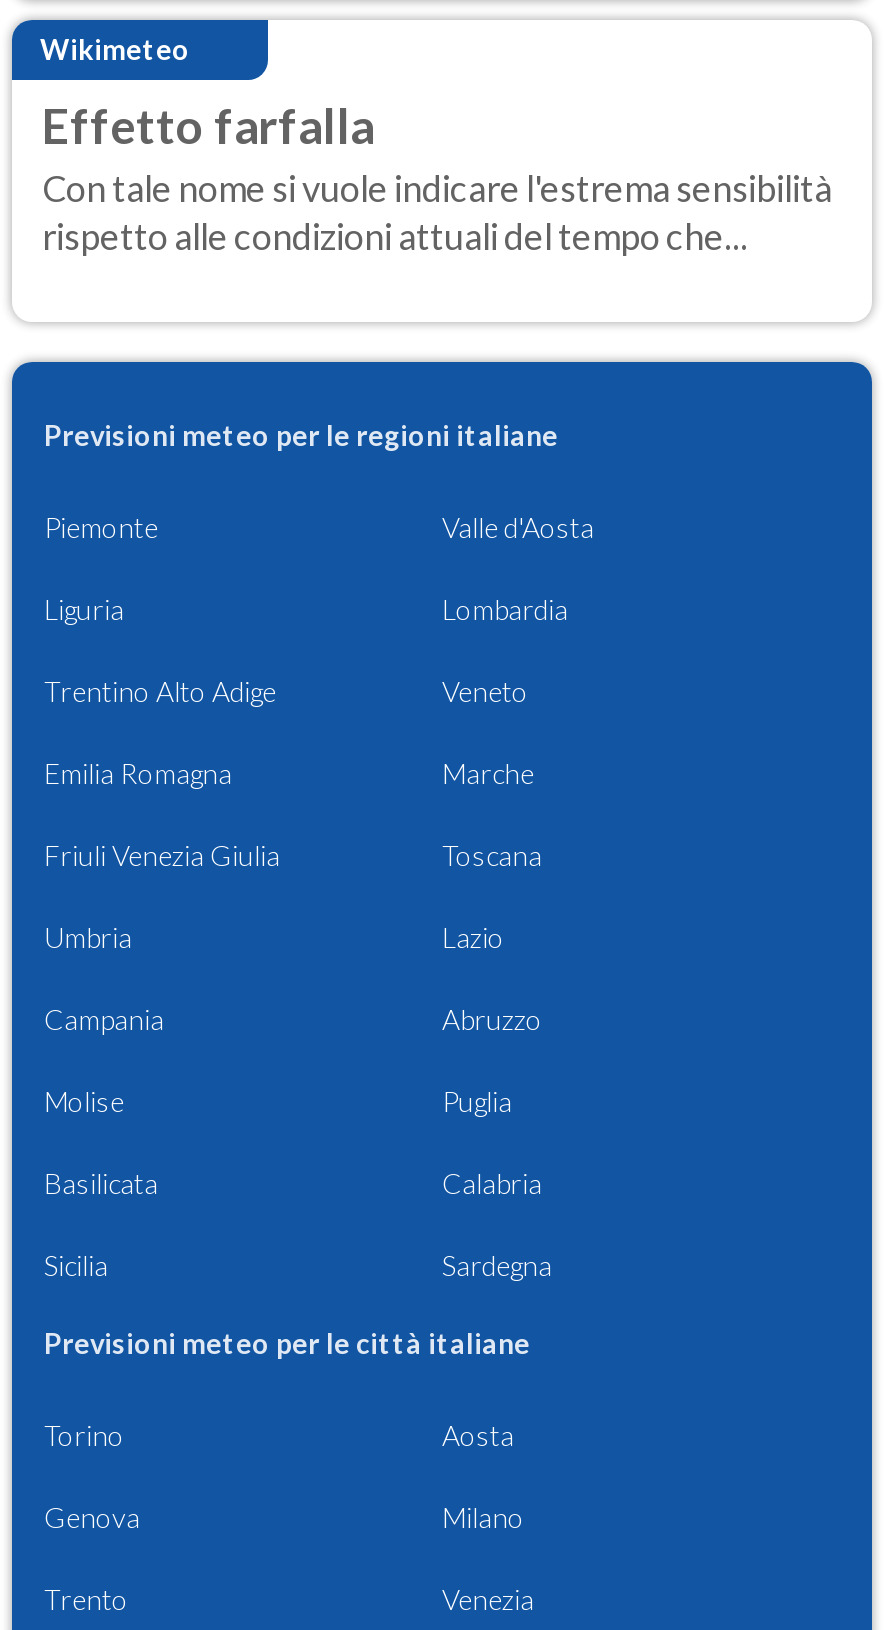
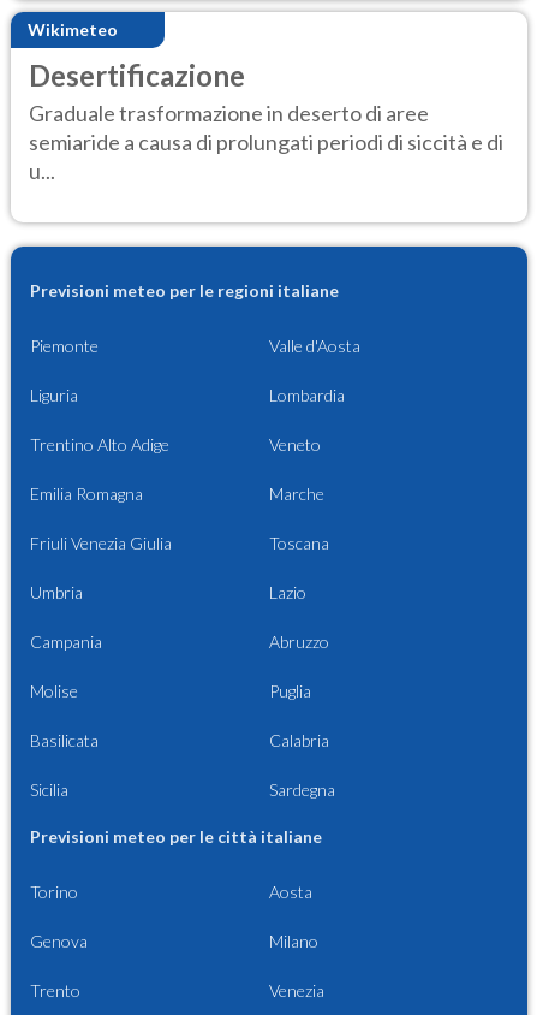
[42,95,832,258] Effetto farfalla | Con tale nome si vuole indicare l'estrema sensibilità | rispetto alle condizioni attuali del tempo che... -> [29,57,503,184] Desertificazione | Graduale trasformazione in deserto di aree | semiaride a causa di prolungati periodi di siccità e di | u...

